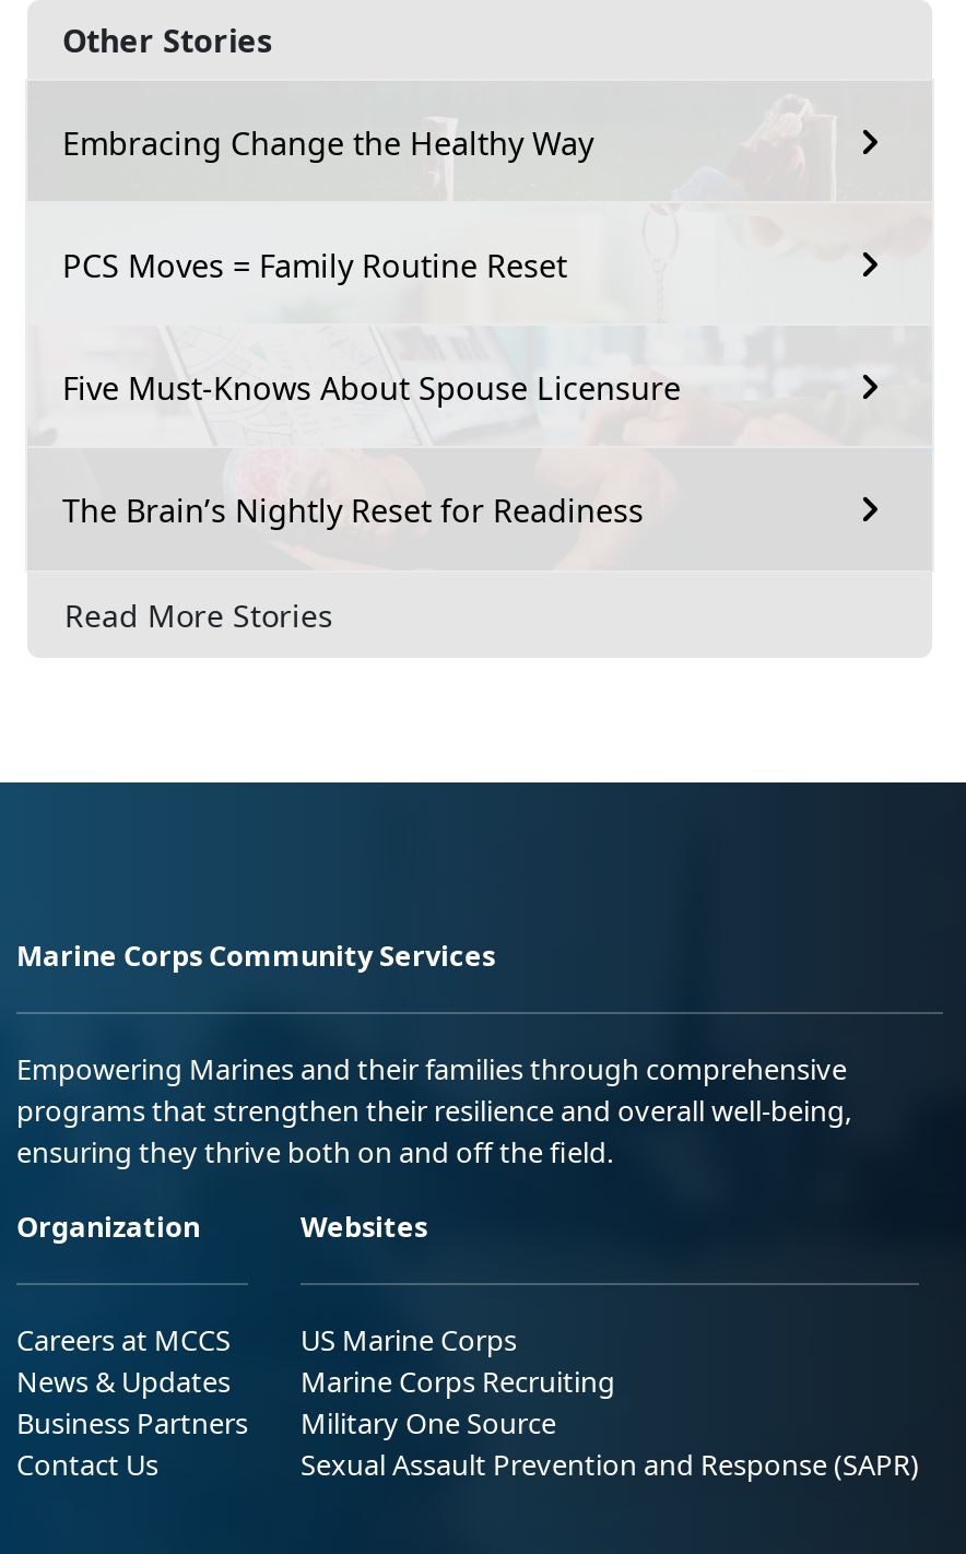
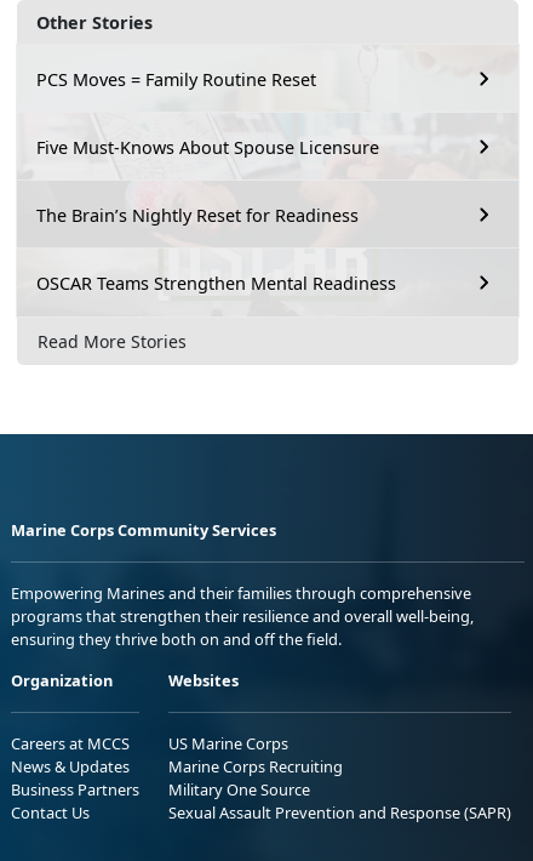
[62,122,593,163] Embracing Change the Healthy Way -> none
moved [62,244,681,530] -> [36,68,379,226]: PCS Moves = Family Routine Reset | Five Must-Knows About Spouse Licensure | The Brain’s Nightly Reset for Readiness
none -> [36,271,396,294] OSCAR Teams Strengthen Mental Readiness

